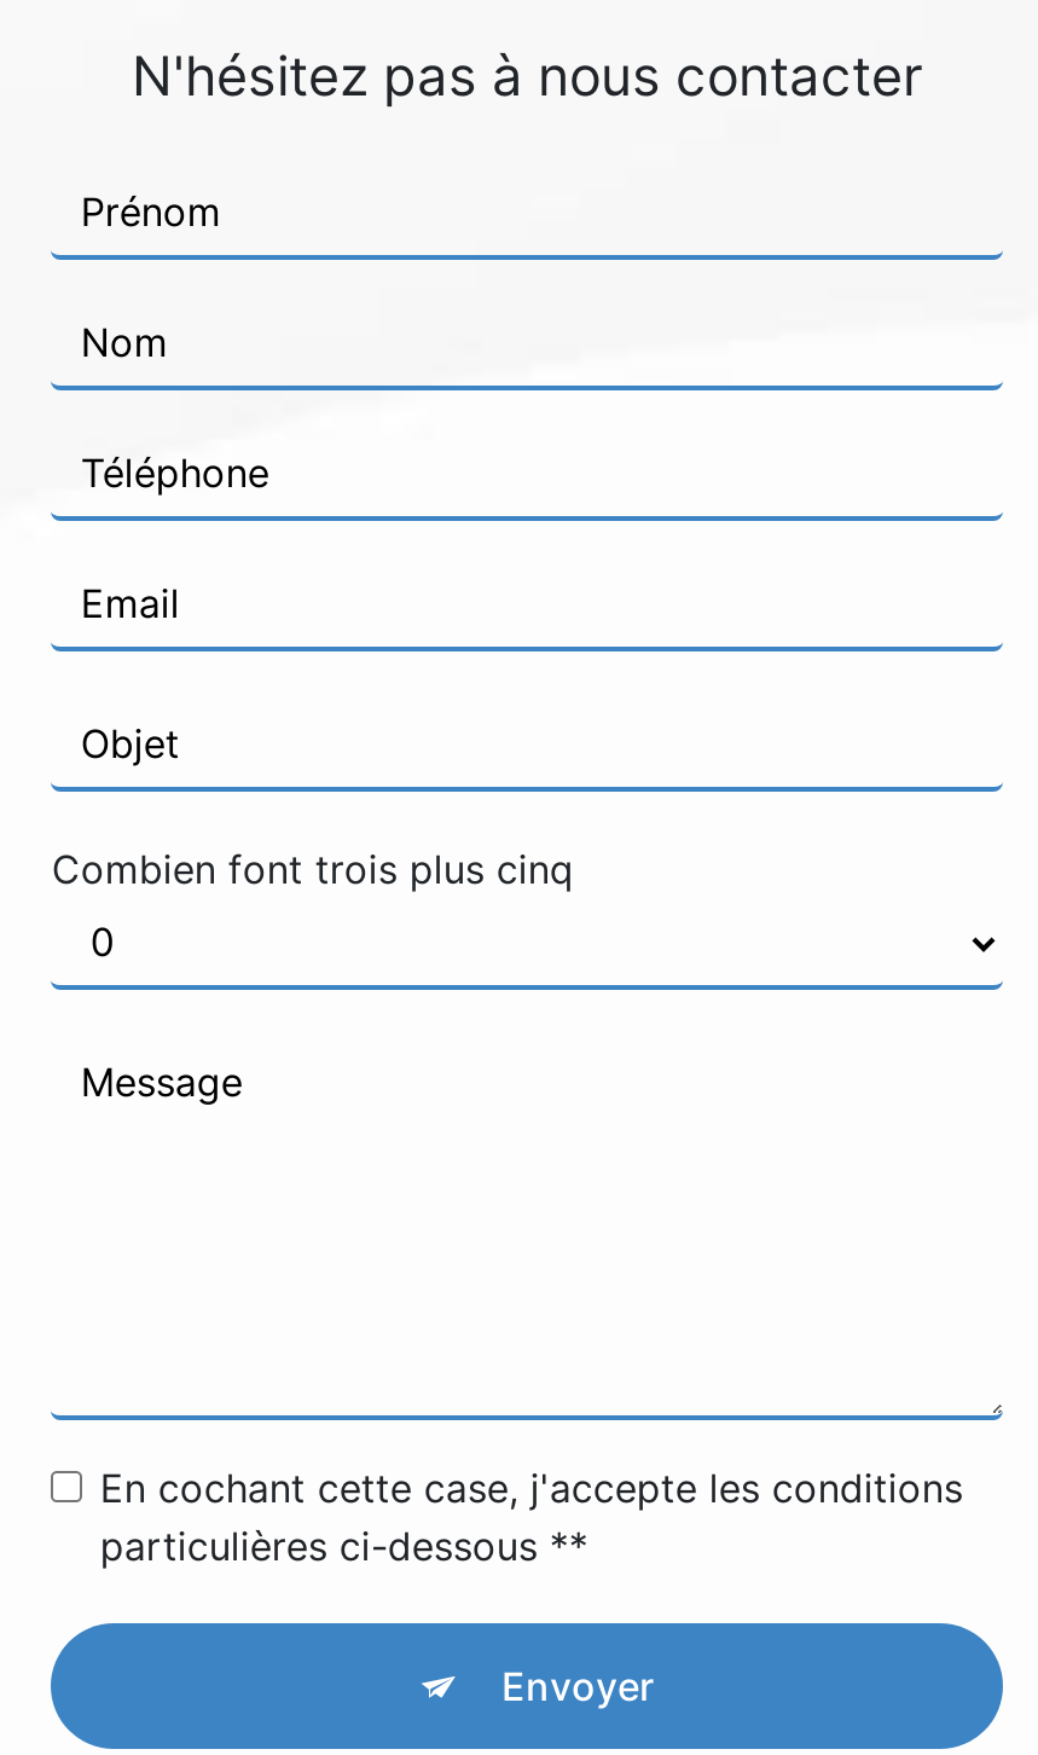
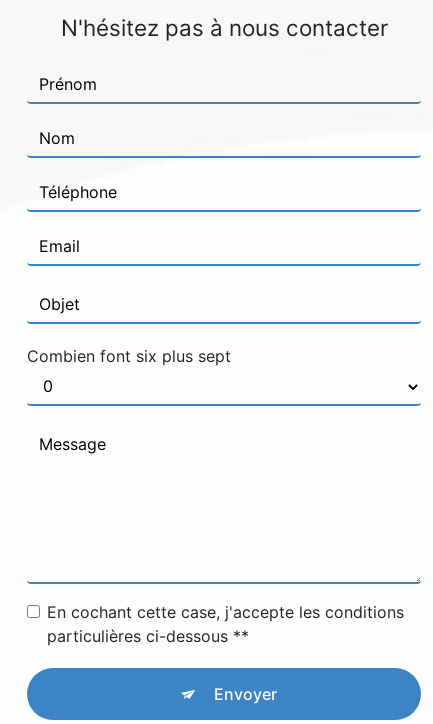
[52,845,574,893] Combien font trois plus cinq -> [27,346,231,366] Combien font six plus sept

